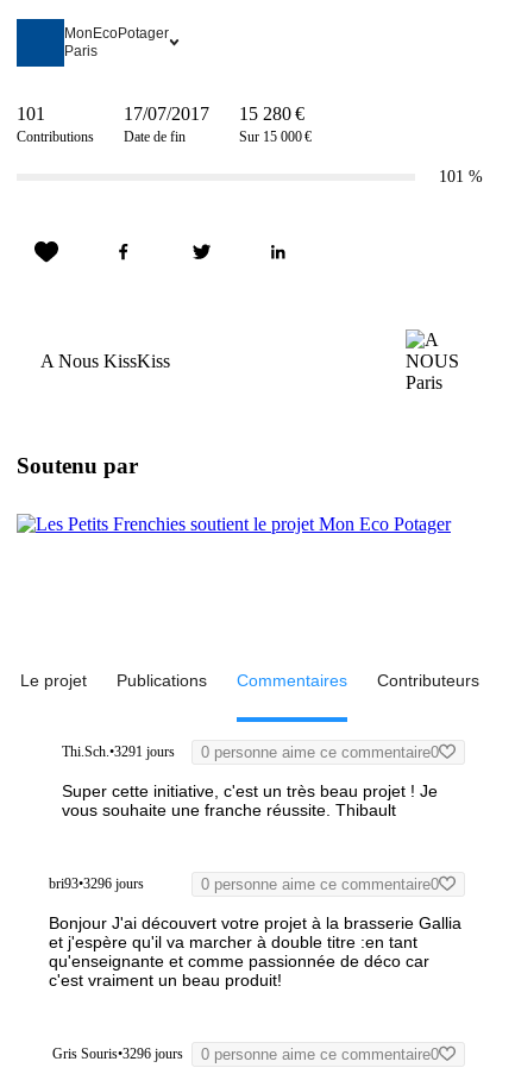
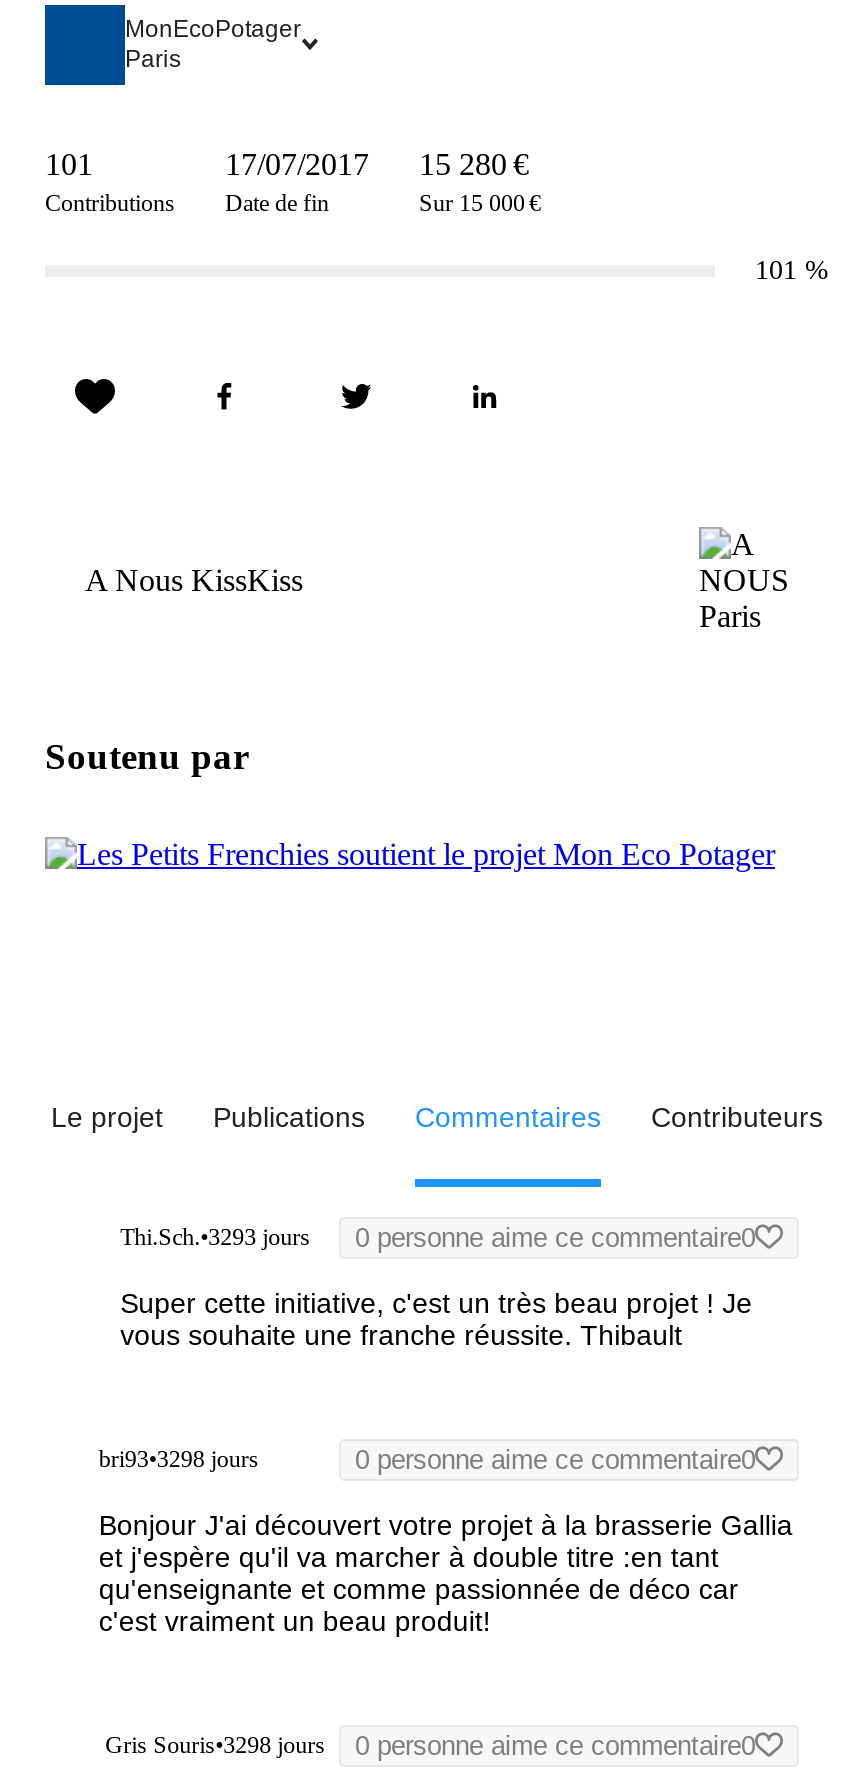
[61,743,439,761] Thi.Sch.•3291 jours 0 personne aime ce commentaire0 -> [120,1223,755,1253] Thi.Sch.•3293 jours 0 personne aime ce commentaire0
[49,875,144,892] bri93•3296 jours -> [99,1445,259,1473] bri93•3298 jours
[53,1045,183,1062] Gris Souris•3296 jours -> [105,1731,325,1759] Gris Souris•3298 jours

